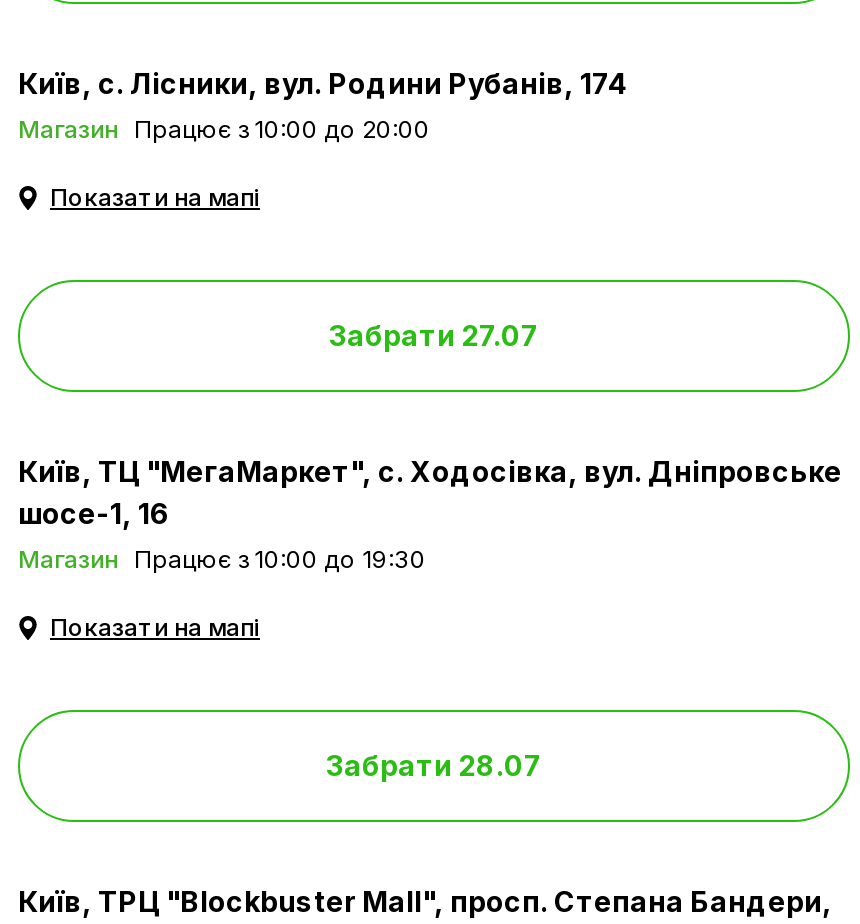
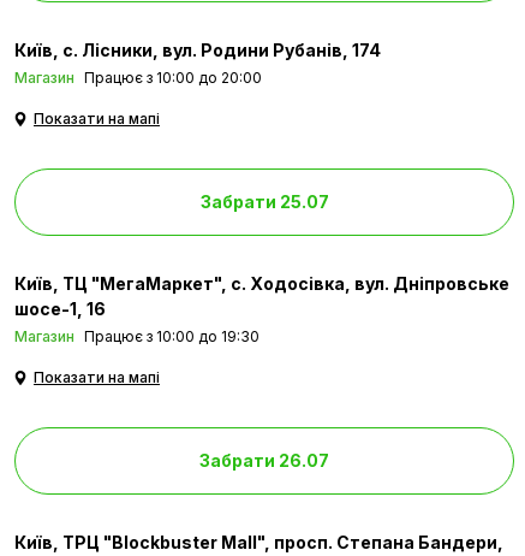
[329,319,539,353] Забрати 27.07 -> [200,192,329,212] Забрати 25.07
[326,749,542,783] Забрати 28.07 -> [199,451,329,471] Забрати 26.07

